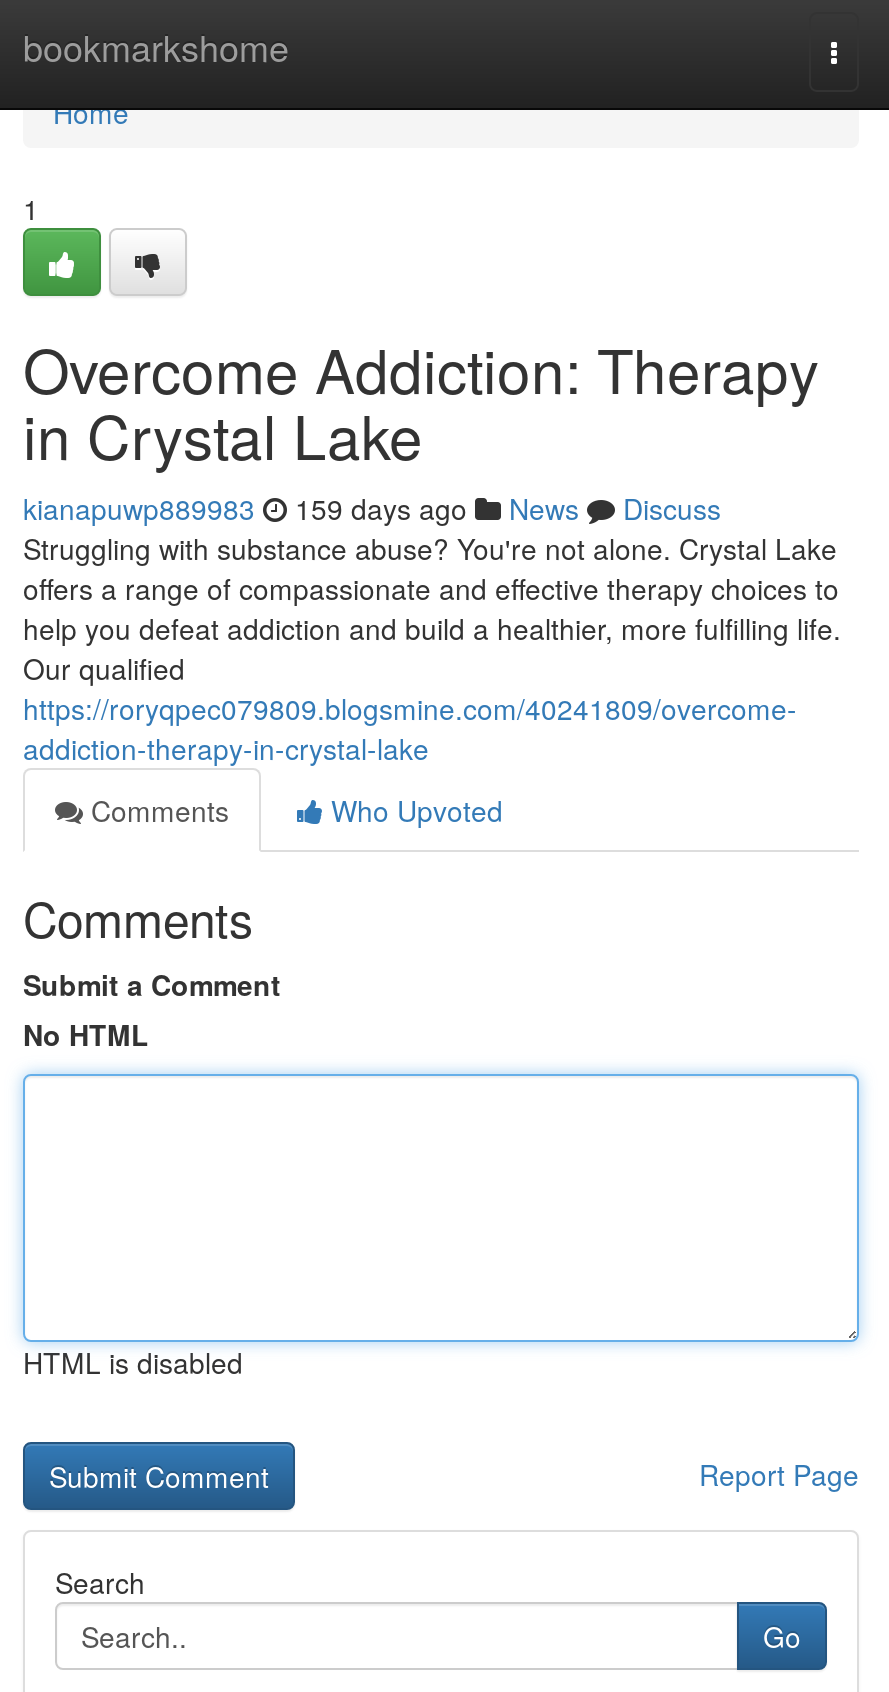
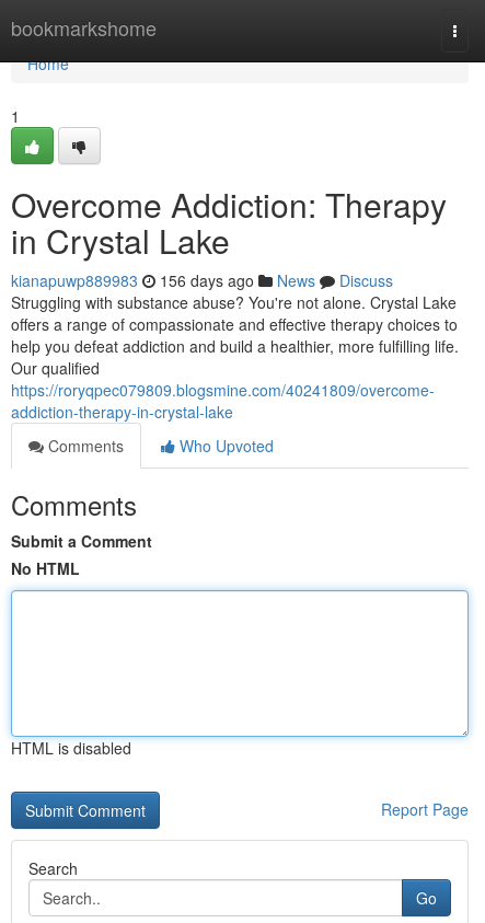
[23,488,721,528] kianapuwp889983 159 days ago News Discuss -> [11,269,393,291] kianapuwp889983 156 days ago News Discuss

